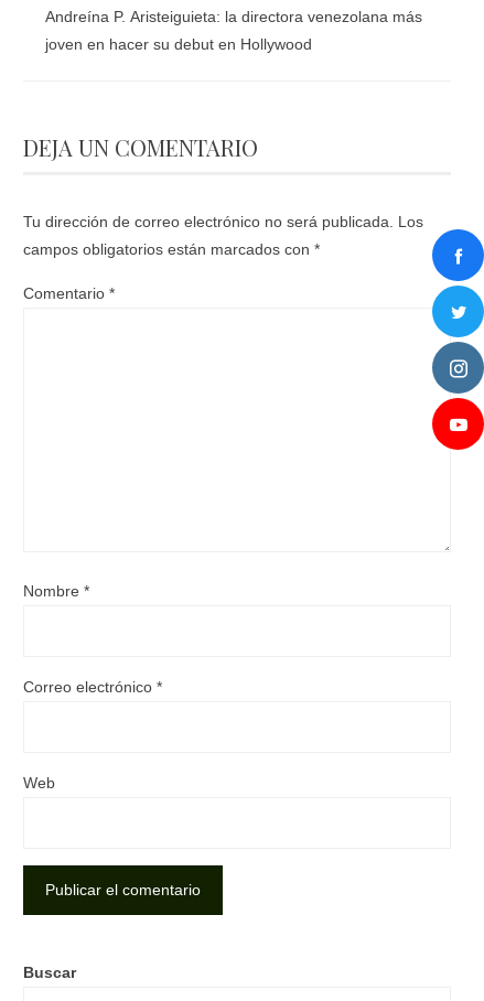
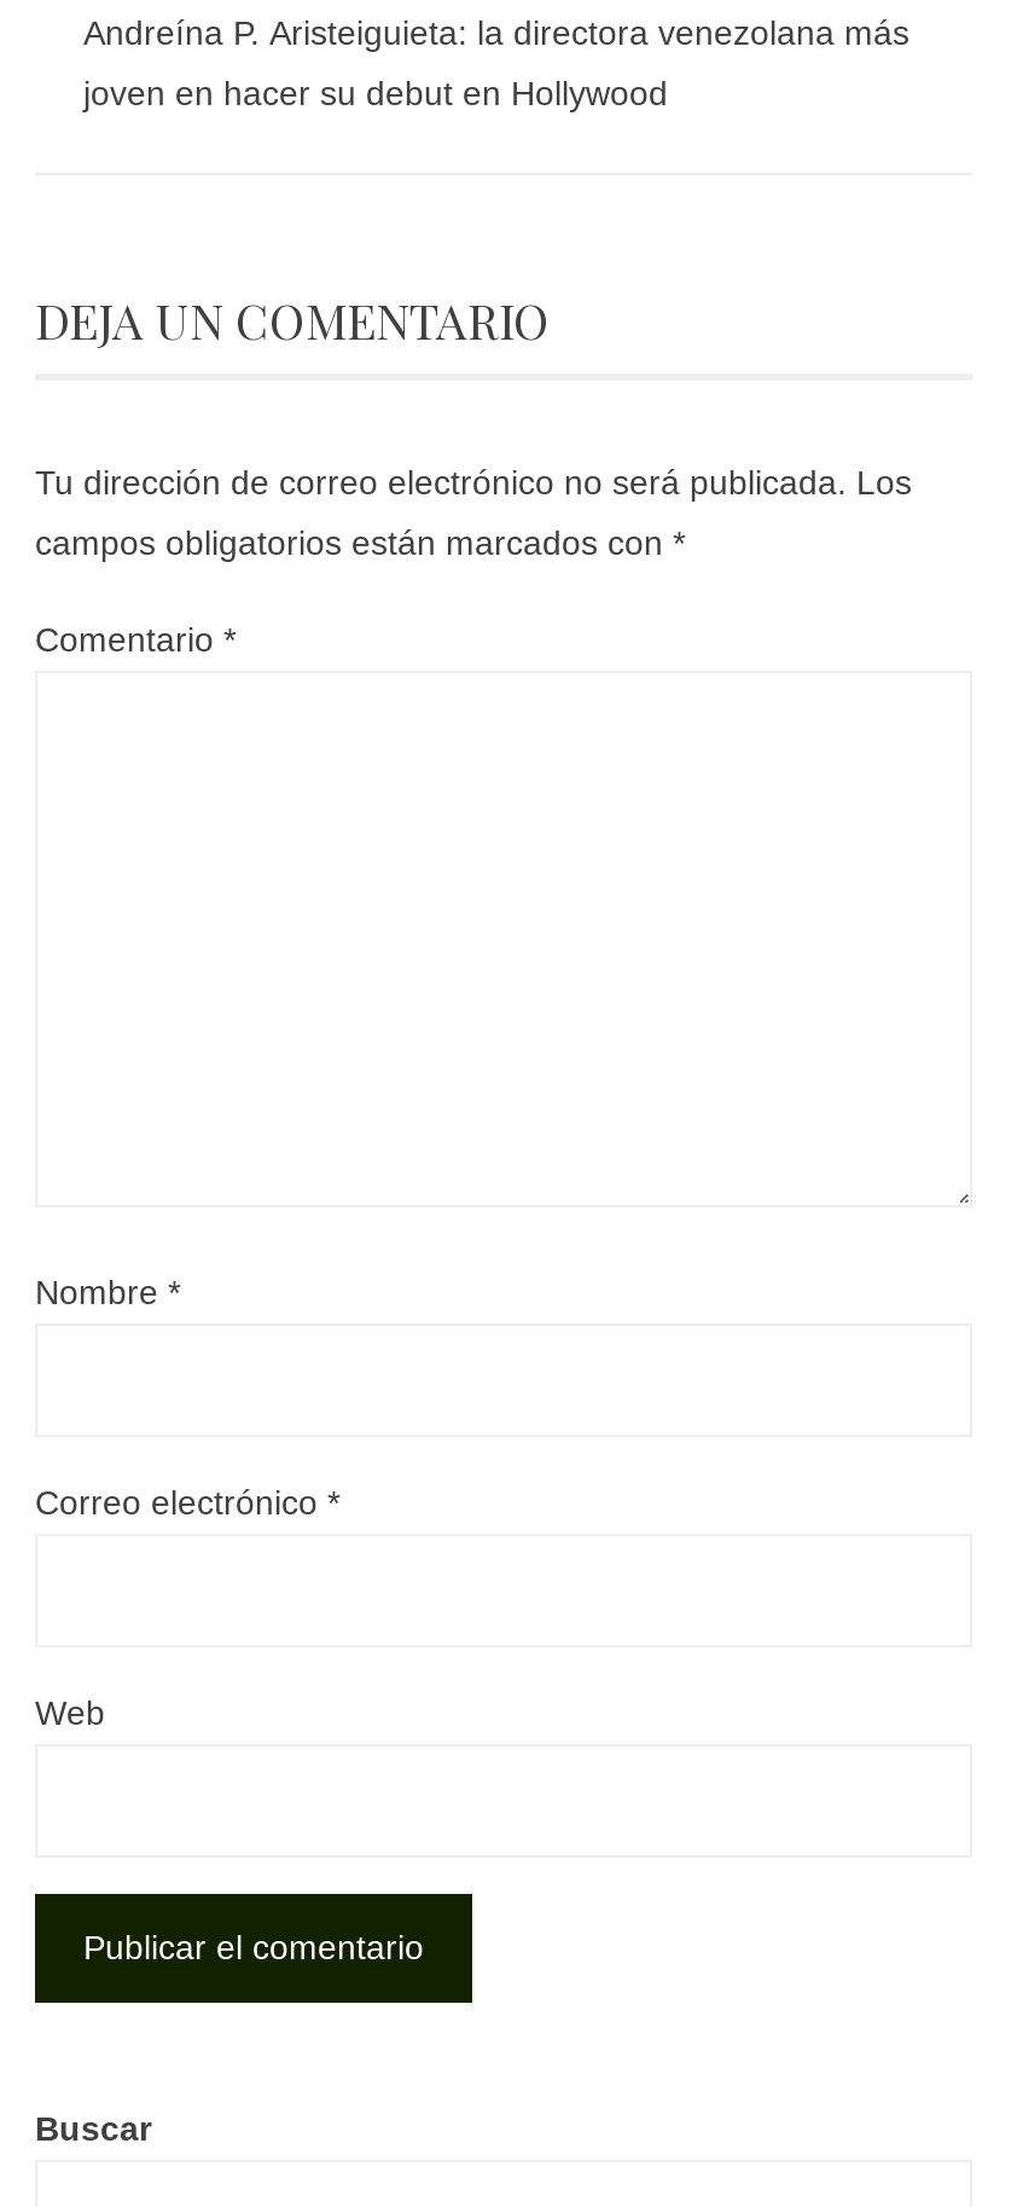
[431,228,481,451] [image] -> none

